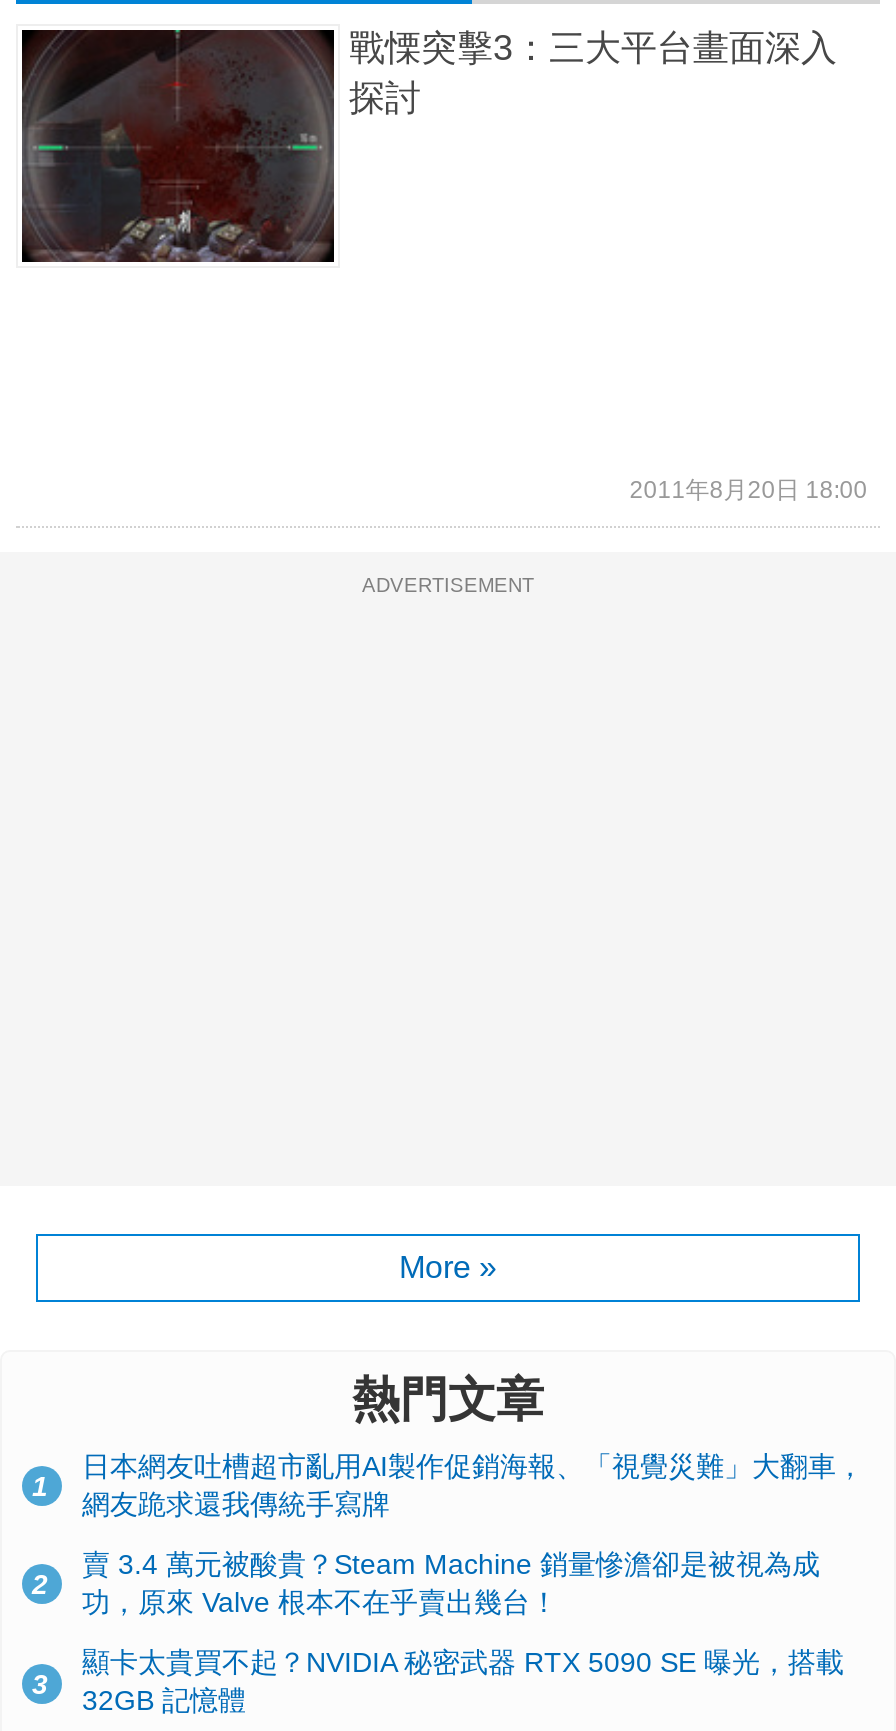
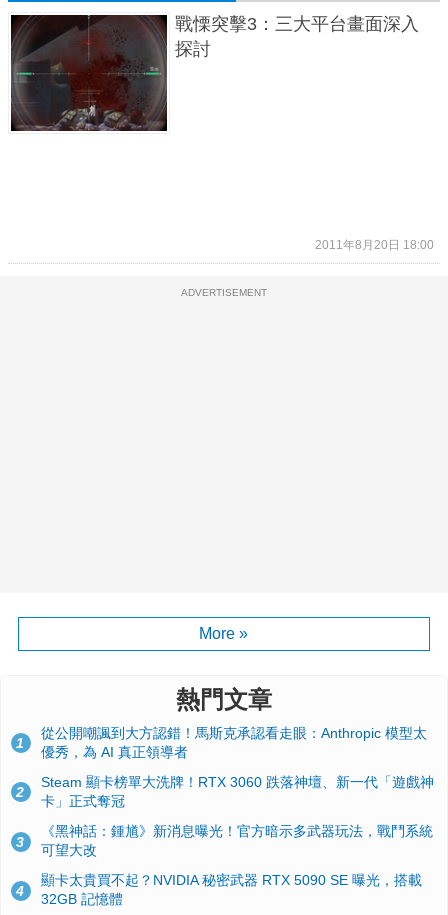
[82,1449,864,1519] 日本網友吐槽超市亂用AI製作促銷海報、「視覺災難」大翻車， | 網友跪求還我傳統手寫牌 -> [41,725,427,760] 從公開嘲諷到大方認錯！馬斯克承認看走眼：Anthropic 模型太 | 優秀，為 AI 真正領導者
[82,1548,820,1618] 賣 3.4 萬元被酸貴？Steam Machine 銷量慘澹卻是被視為成 | 功，原來 Valve 根本不在乎賣出幾台！ -> [41,774,434,809] Steam 顯卡榜單大洗牌！RTX 3060 跌落神壇、新一代「遊戲神 | 卡」正式奪冠
none -> [16,823,433,899] 《黑神話：鍾馗》新消息曝光！官方暗示多武器玩法，戰鬥系統 | 可望大改 | 4

